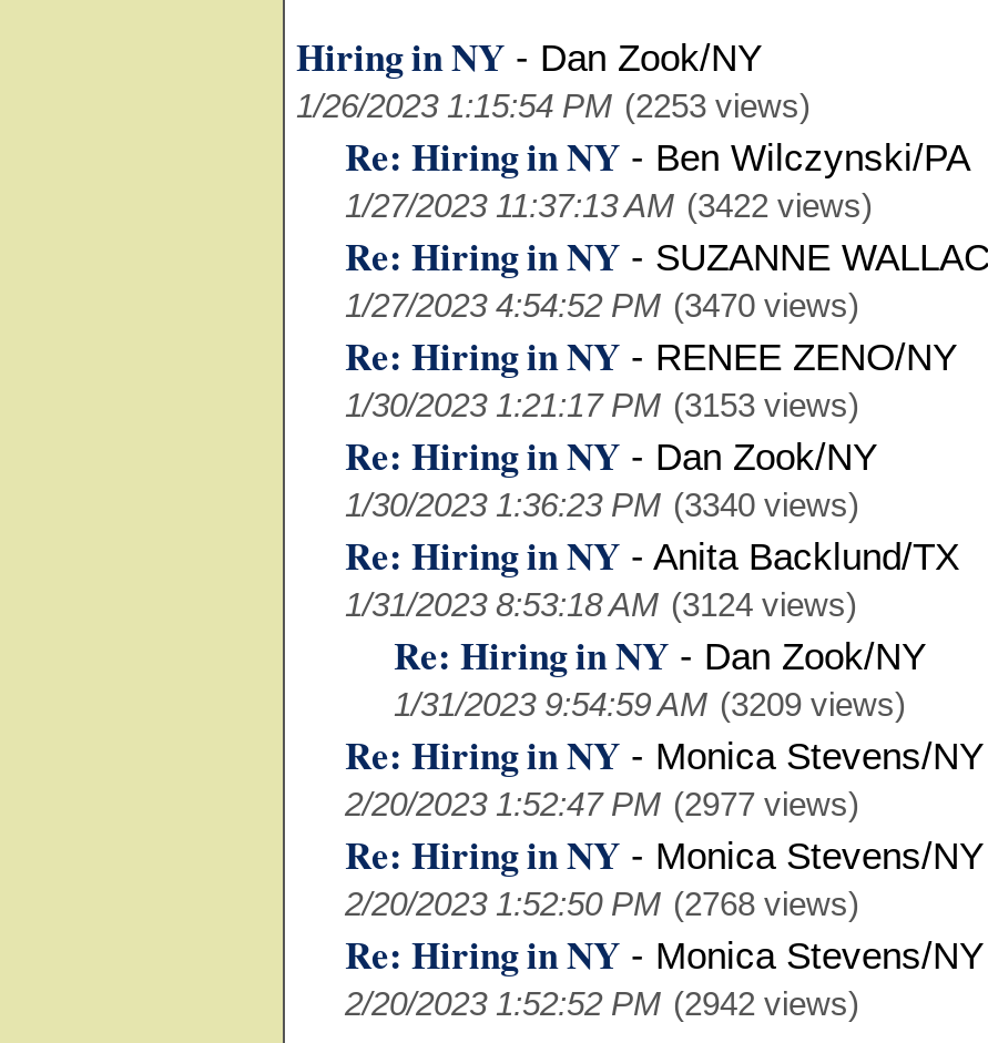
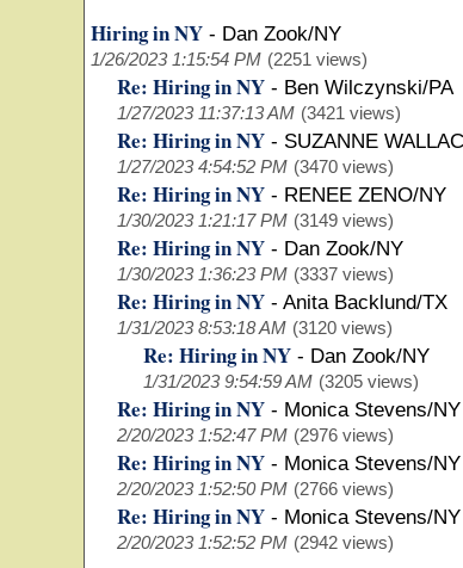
[296,86,811,124] 1/26/2023 1:15:54 PM (2253 views) -> [91,49,368,69] 1/26/2023 1:15:54 PM (2251 views)
[345,186,873,224] 1/27/2023 11:37:13 AM (3422 views) -> [117,103,401,123] 1/27/2023 11:37:13 AM (3421 views)
[345,386,859,423] 1/30/2023 1:21:17 PM (3153 views) -> [117,210,394,230] 1/30/2023 1:21:17 PM (3149 views)
[345,485,859,523] 1/30/2023 1:36:23 PM (3340 views) -> [117,264,394,284] 1/30/2023 1:36:23 PM (3337 views)
[345,585,857,623] 1/31/2023 8:53:18 AM (3124 views) -> [117,317,393,338] 1/31/2023 8:53:18 AM (3120 views)
[394,685,906,723] 1/31/2023 9:54:59 AM (3209 views) -> [143,371,419,391] 1/31/2023 9:54:59 AM (3205 views)
[345,785,859,822] 2/20/2023 1:52:47 PM (2977 views) -> [117,425,394,445] 2/20/2023 1:52:47 PM (2976 views)
[345,884,859,922] 2/20/2023 1:52:50 PM (2768 views) -> [117,479,394,499] 2/20/2023 1:52:50 PM (2766 views)

